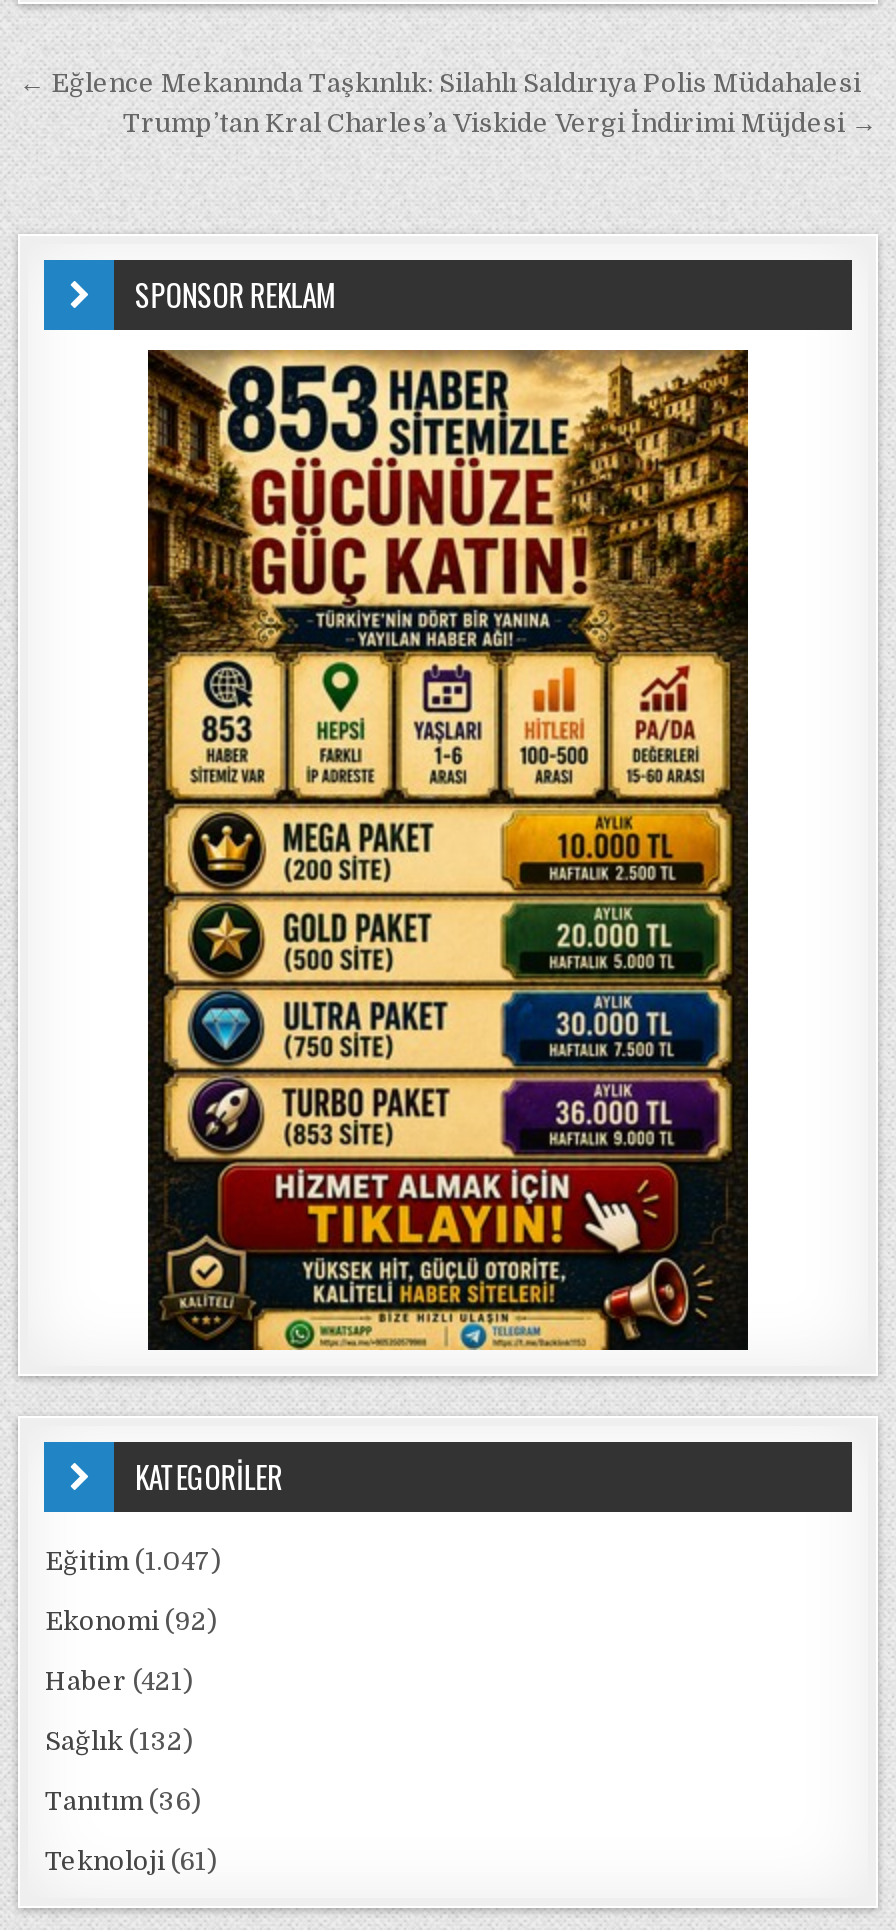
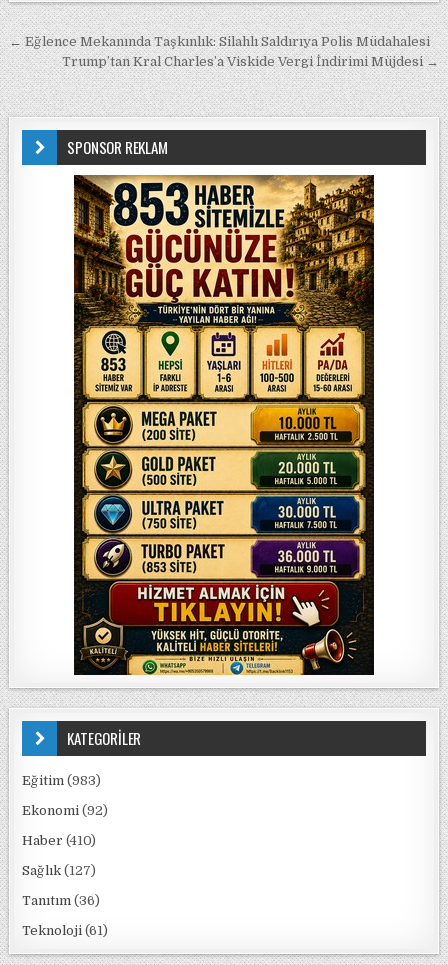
[45,1546,221,1576] Eğitim (1.047) -> [22,773,101,788] Eğitim (983)
[45,1666,193,1696] Haber (421) -> [22,833,96,848] Haber (410)
[45,1726,193,1756] Sağlık (132) -> [22,863,96,878] Sağlık (127)

